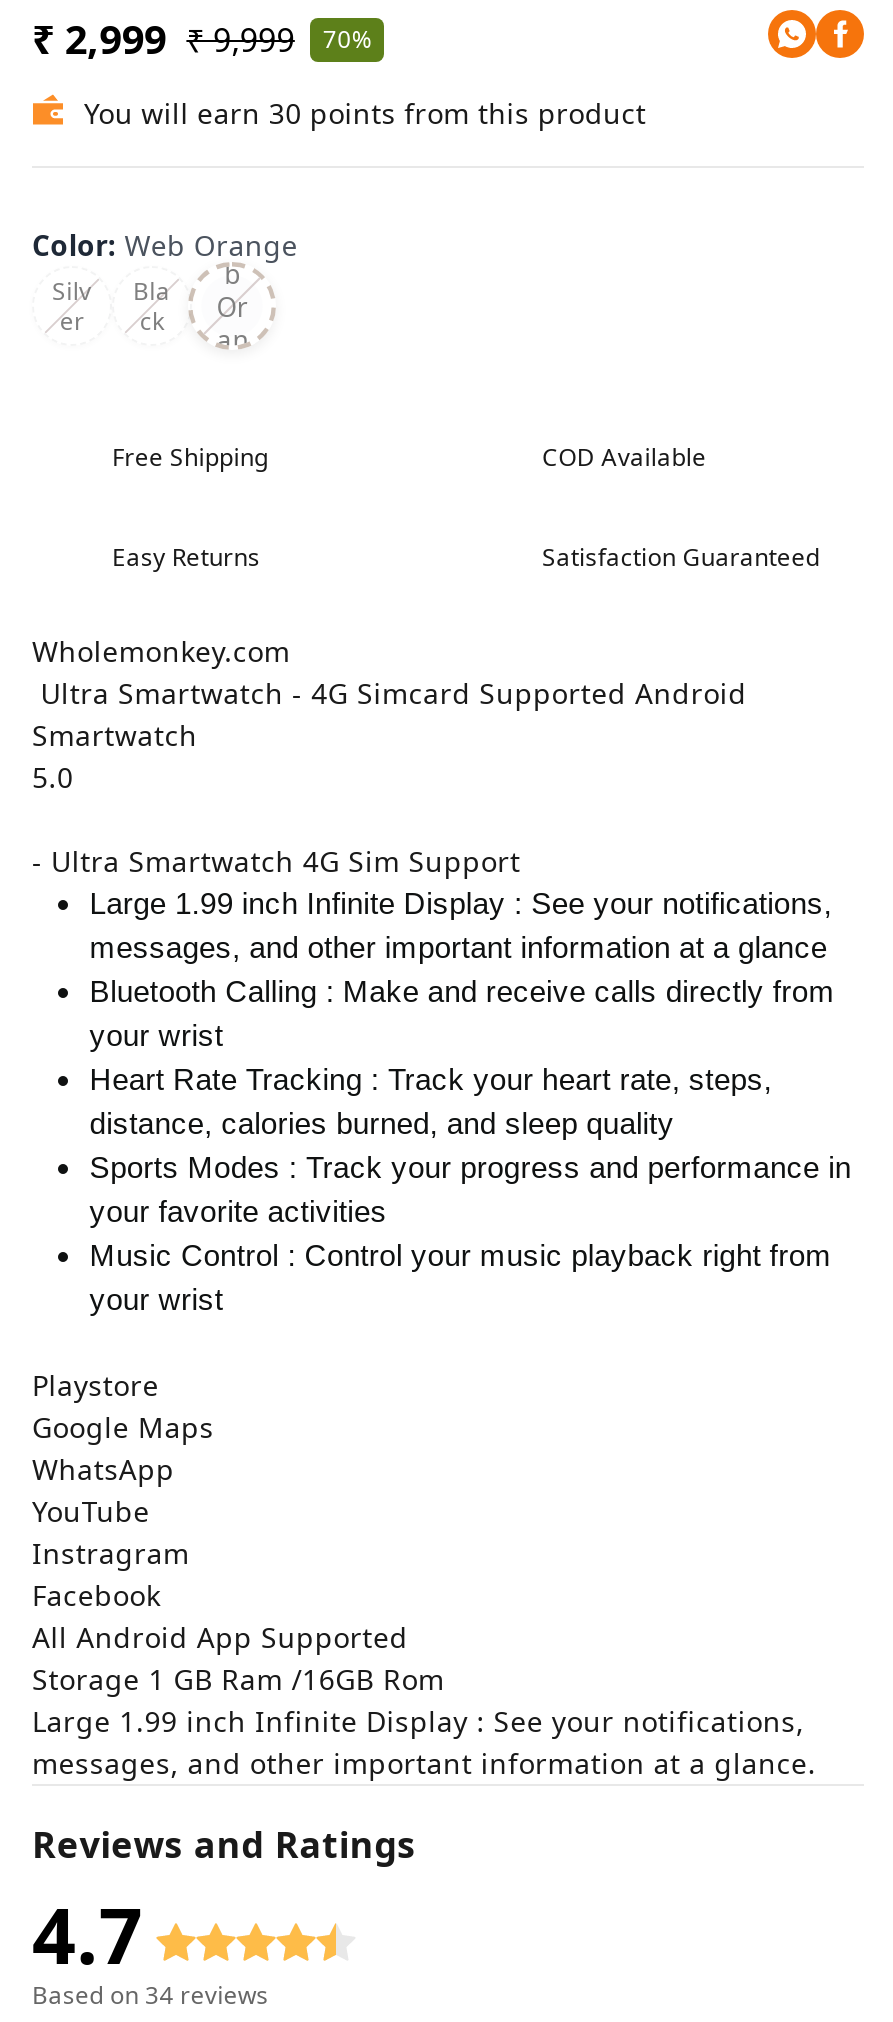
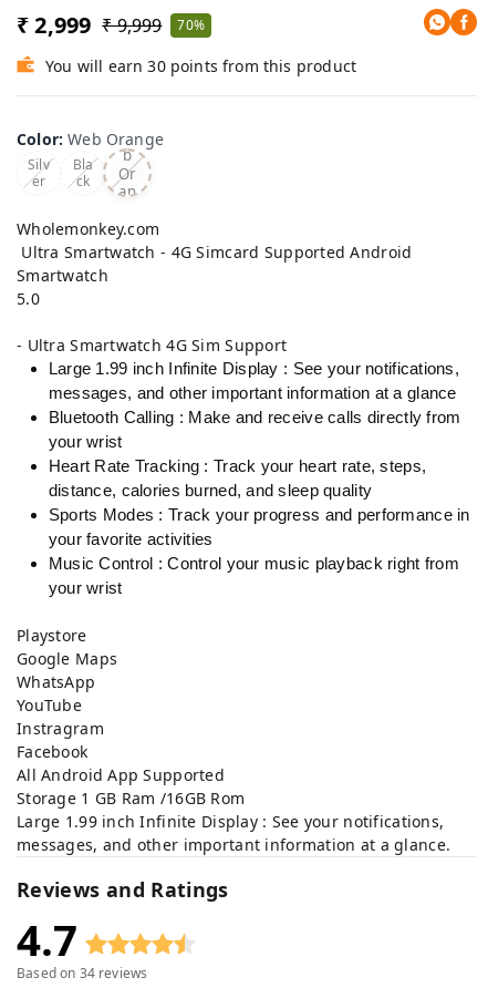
[112,441,820,575] Free Shipping | COD Available | Easy Returns | Satisfaction Guaranteed -> none

